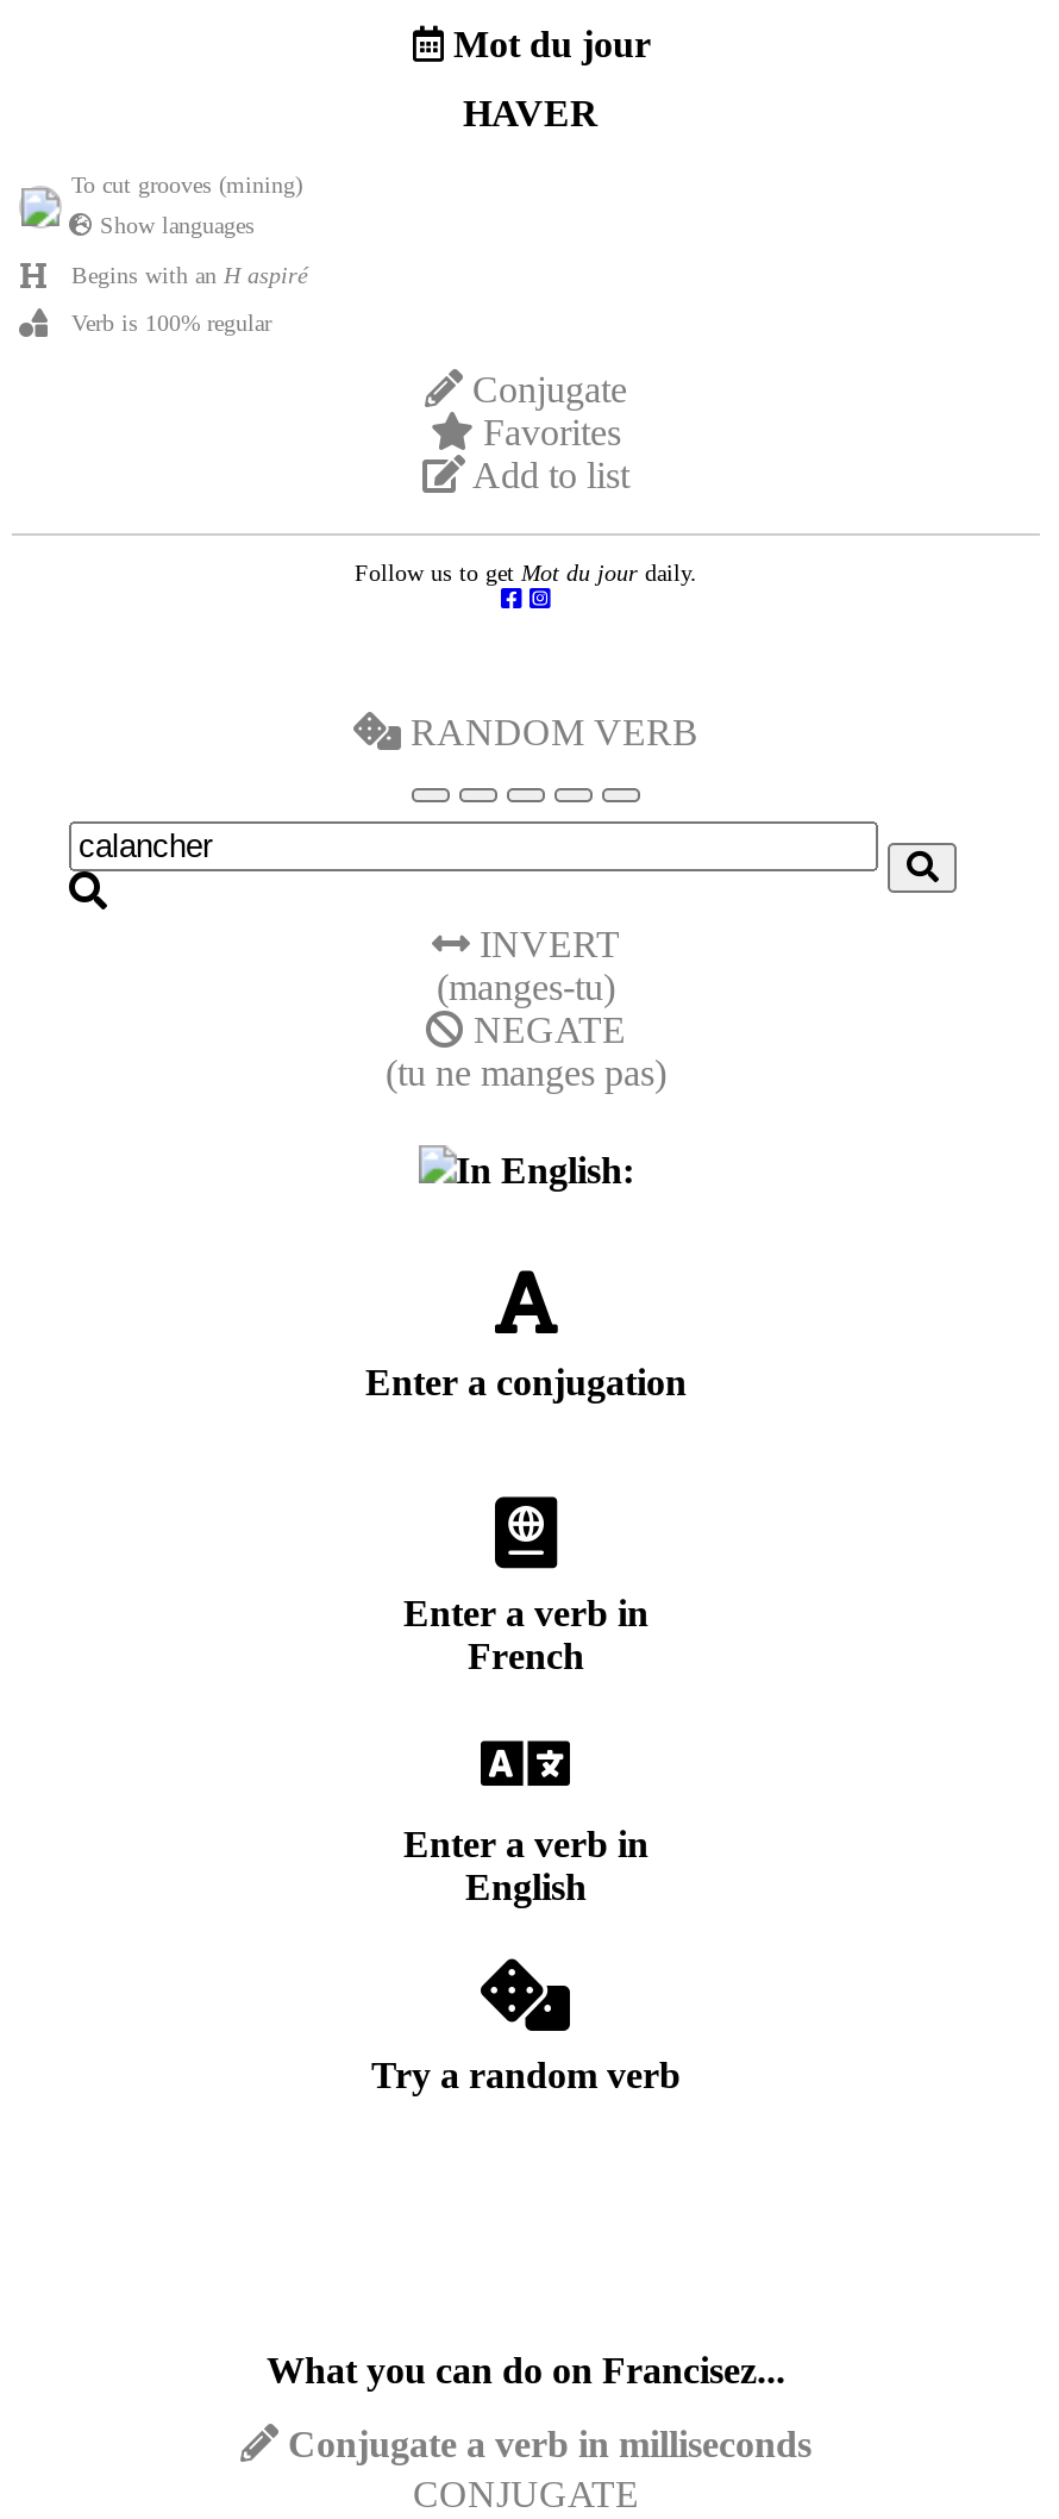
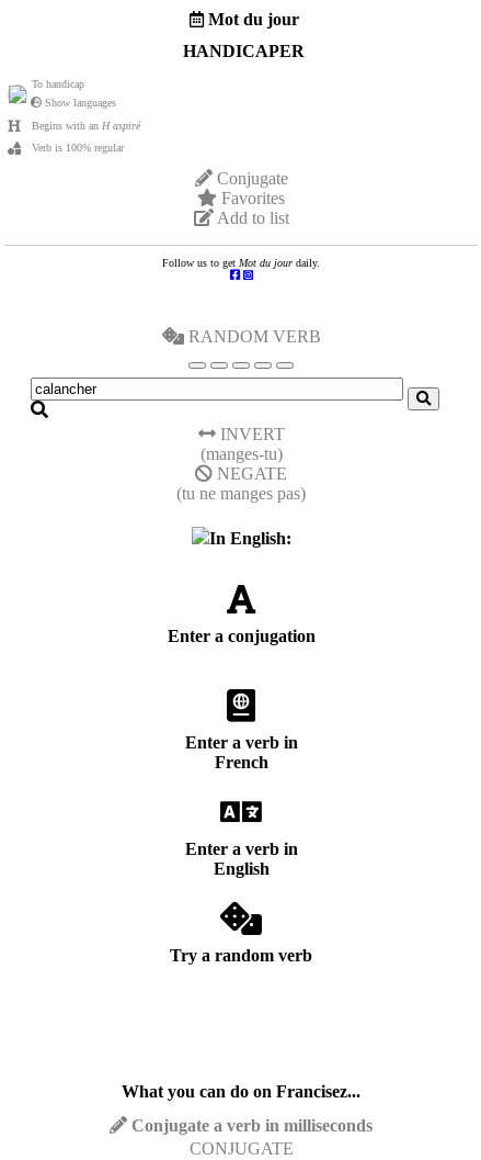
[453,94,599,134] HAVER -> [178,42,304,61] HANDICAPER
[71,171,302,197] To cut grooves (mining) -> [32,78,84,90] To handicap

